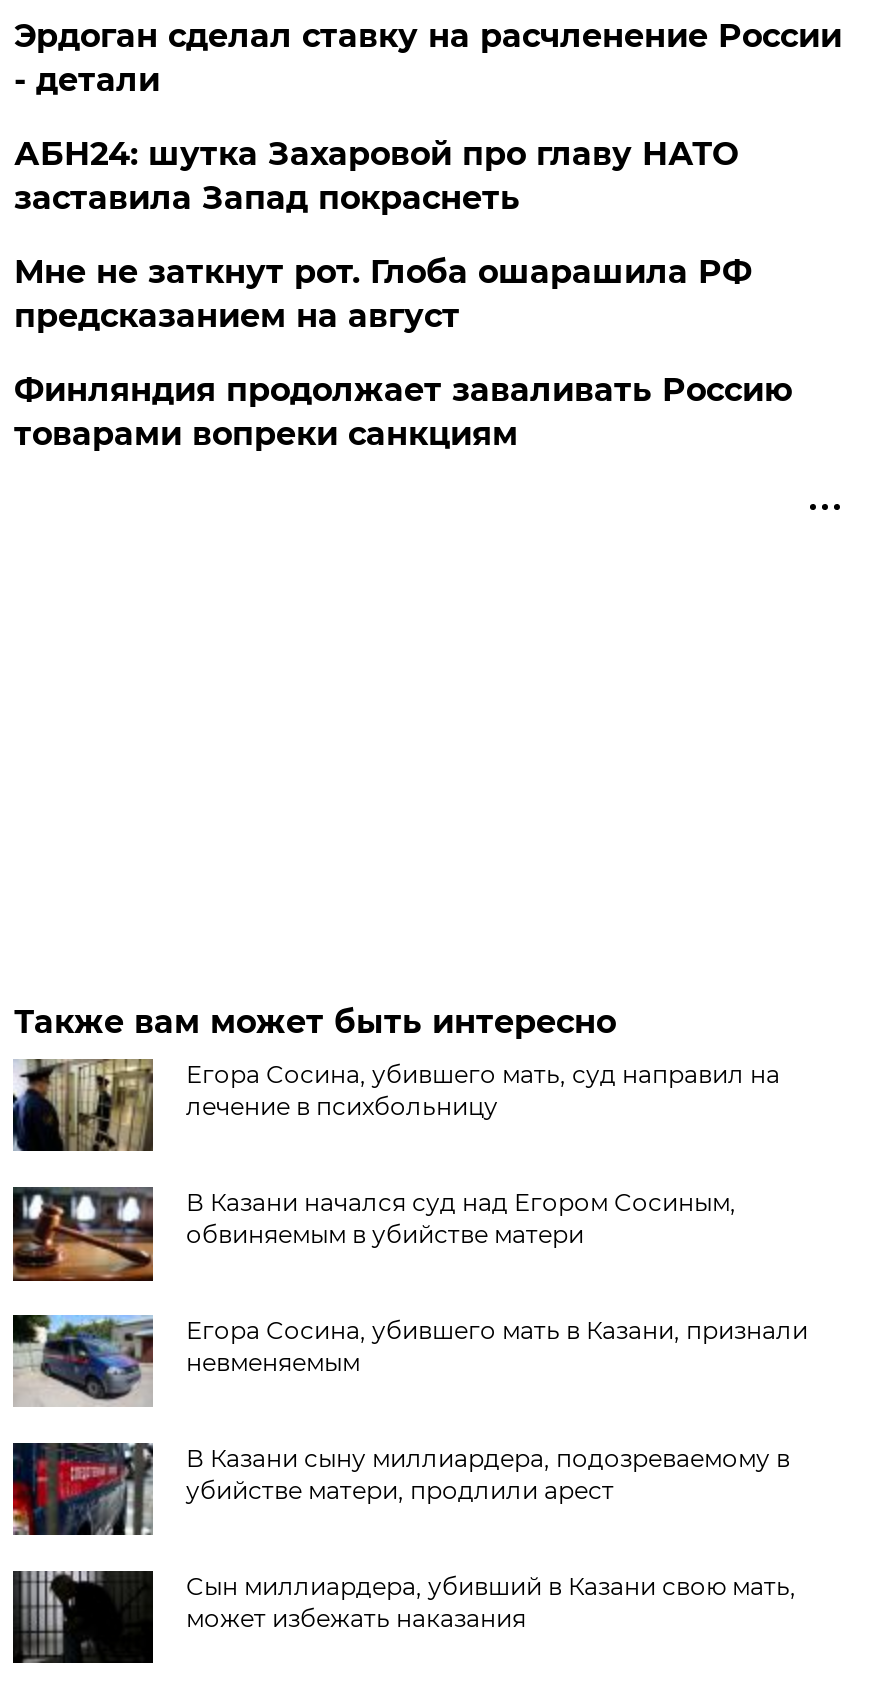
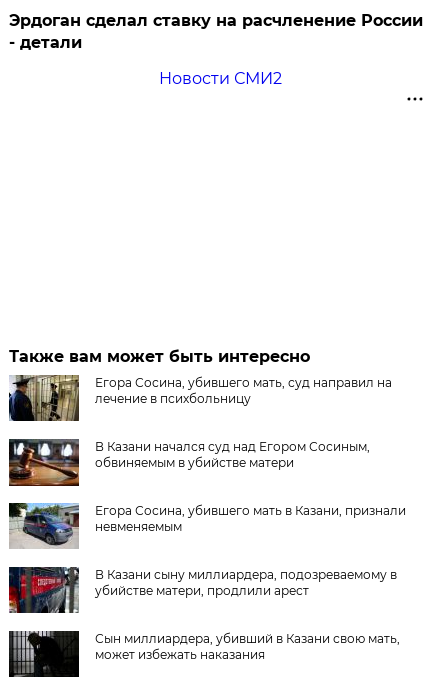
[14,135,792,453] АБН24: шутка Захаровой про главу НАТО | заставила Запад покраснеть | Мне не заткнут рот. Глоба ошарашила РФ | предсказанием на август | Финляндия продолжает заваливать Россию | товарами вопреки санкциям -> [159,69,282,88] Новости СМИ2

